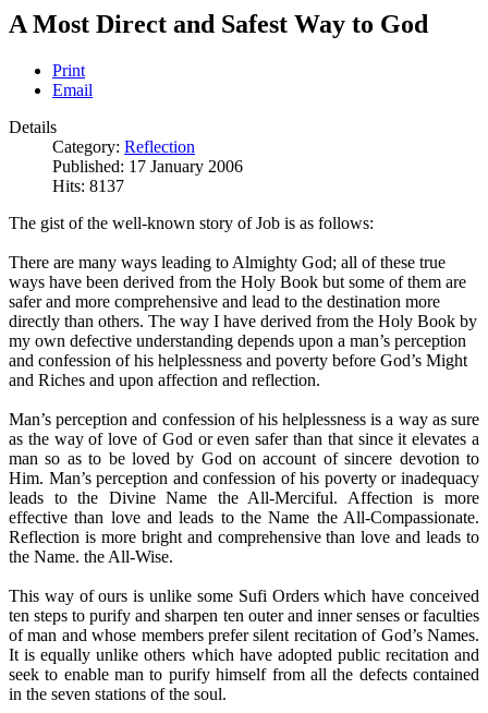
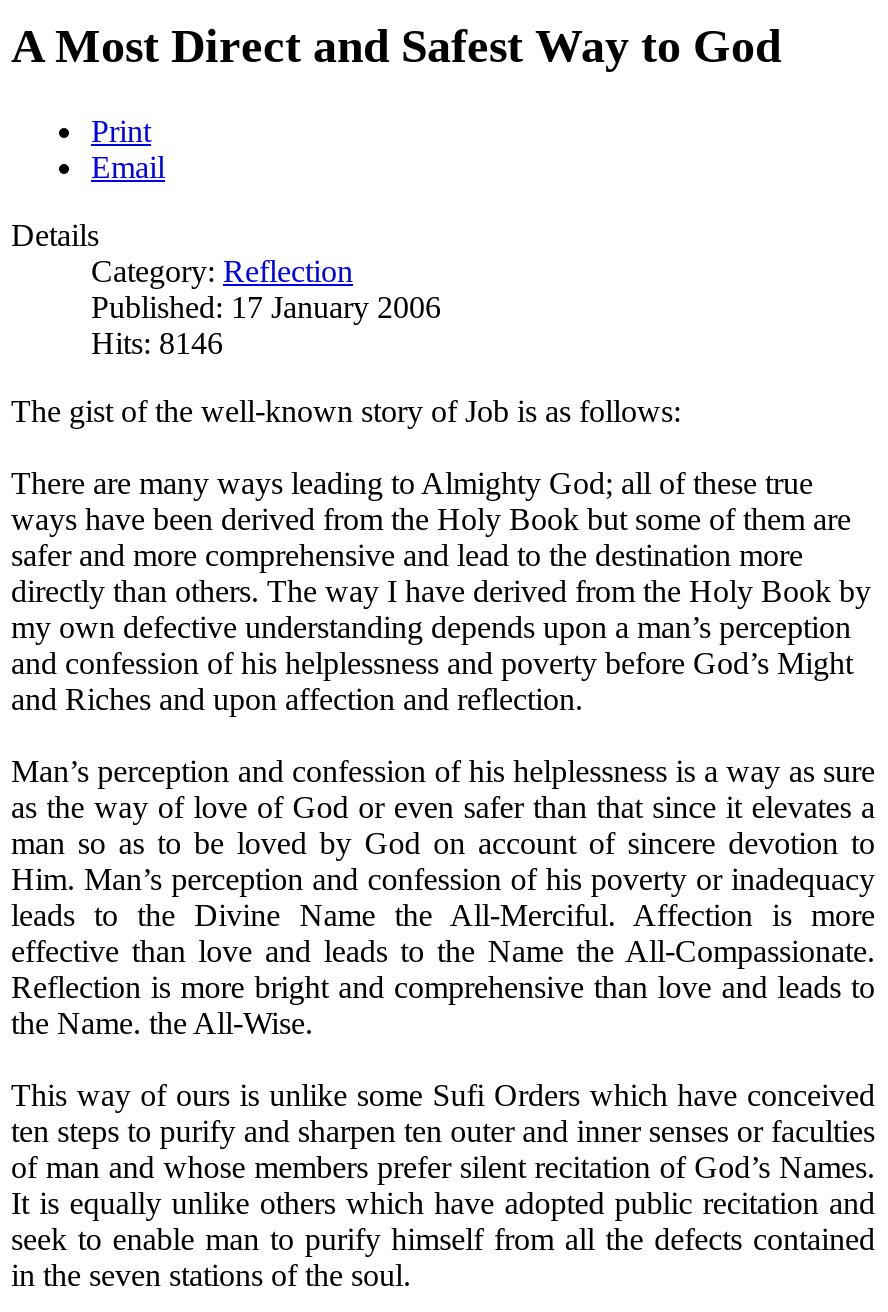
[52,176,124,195] Hits: 8137 -> [91,326,223,360] Hits: 8146

